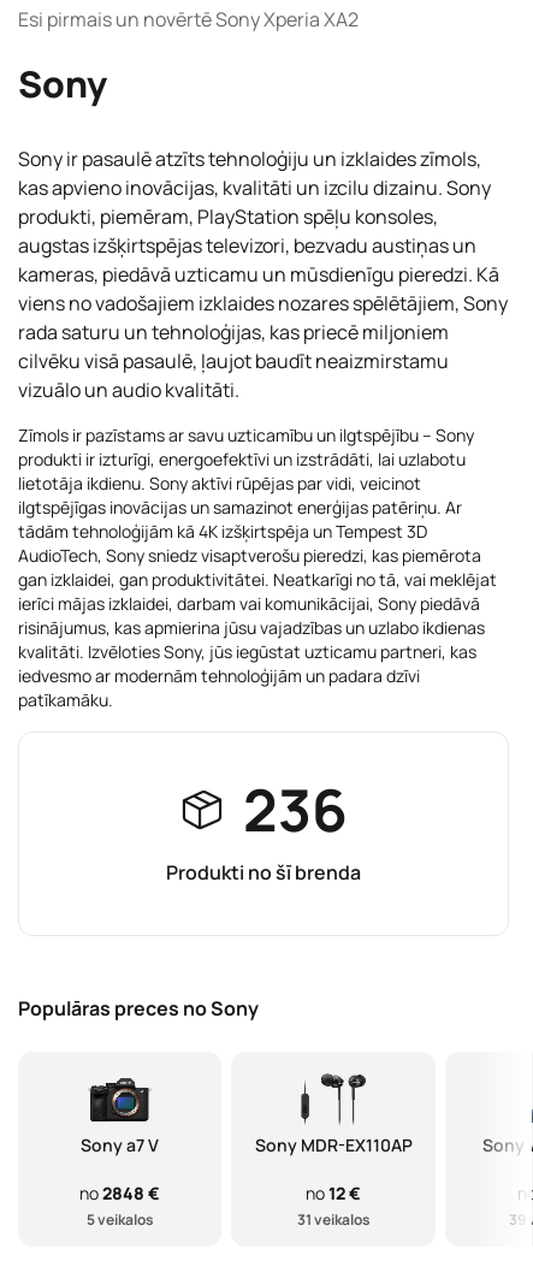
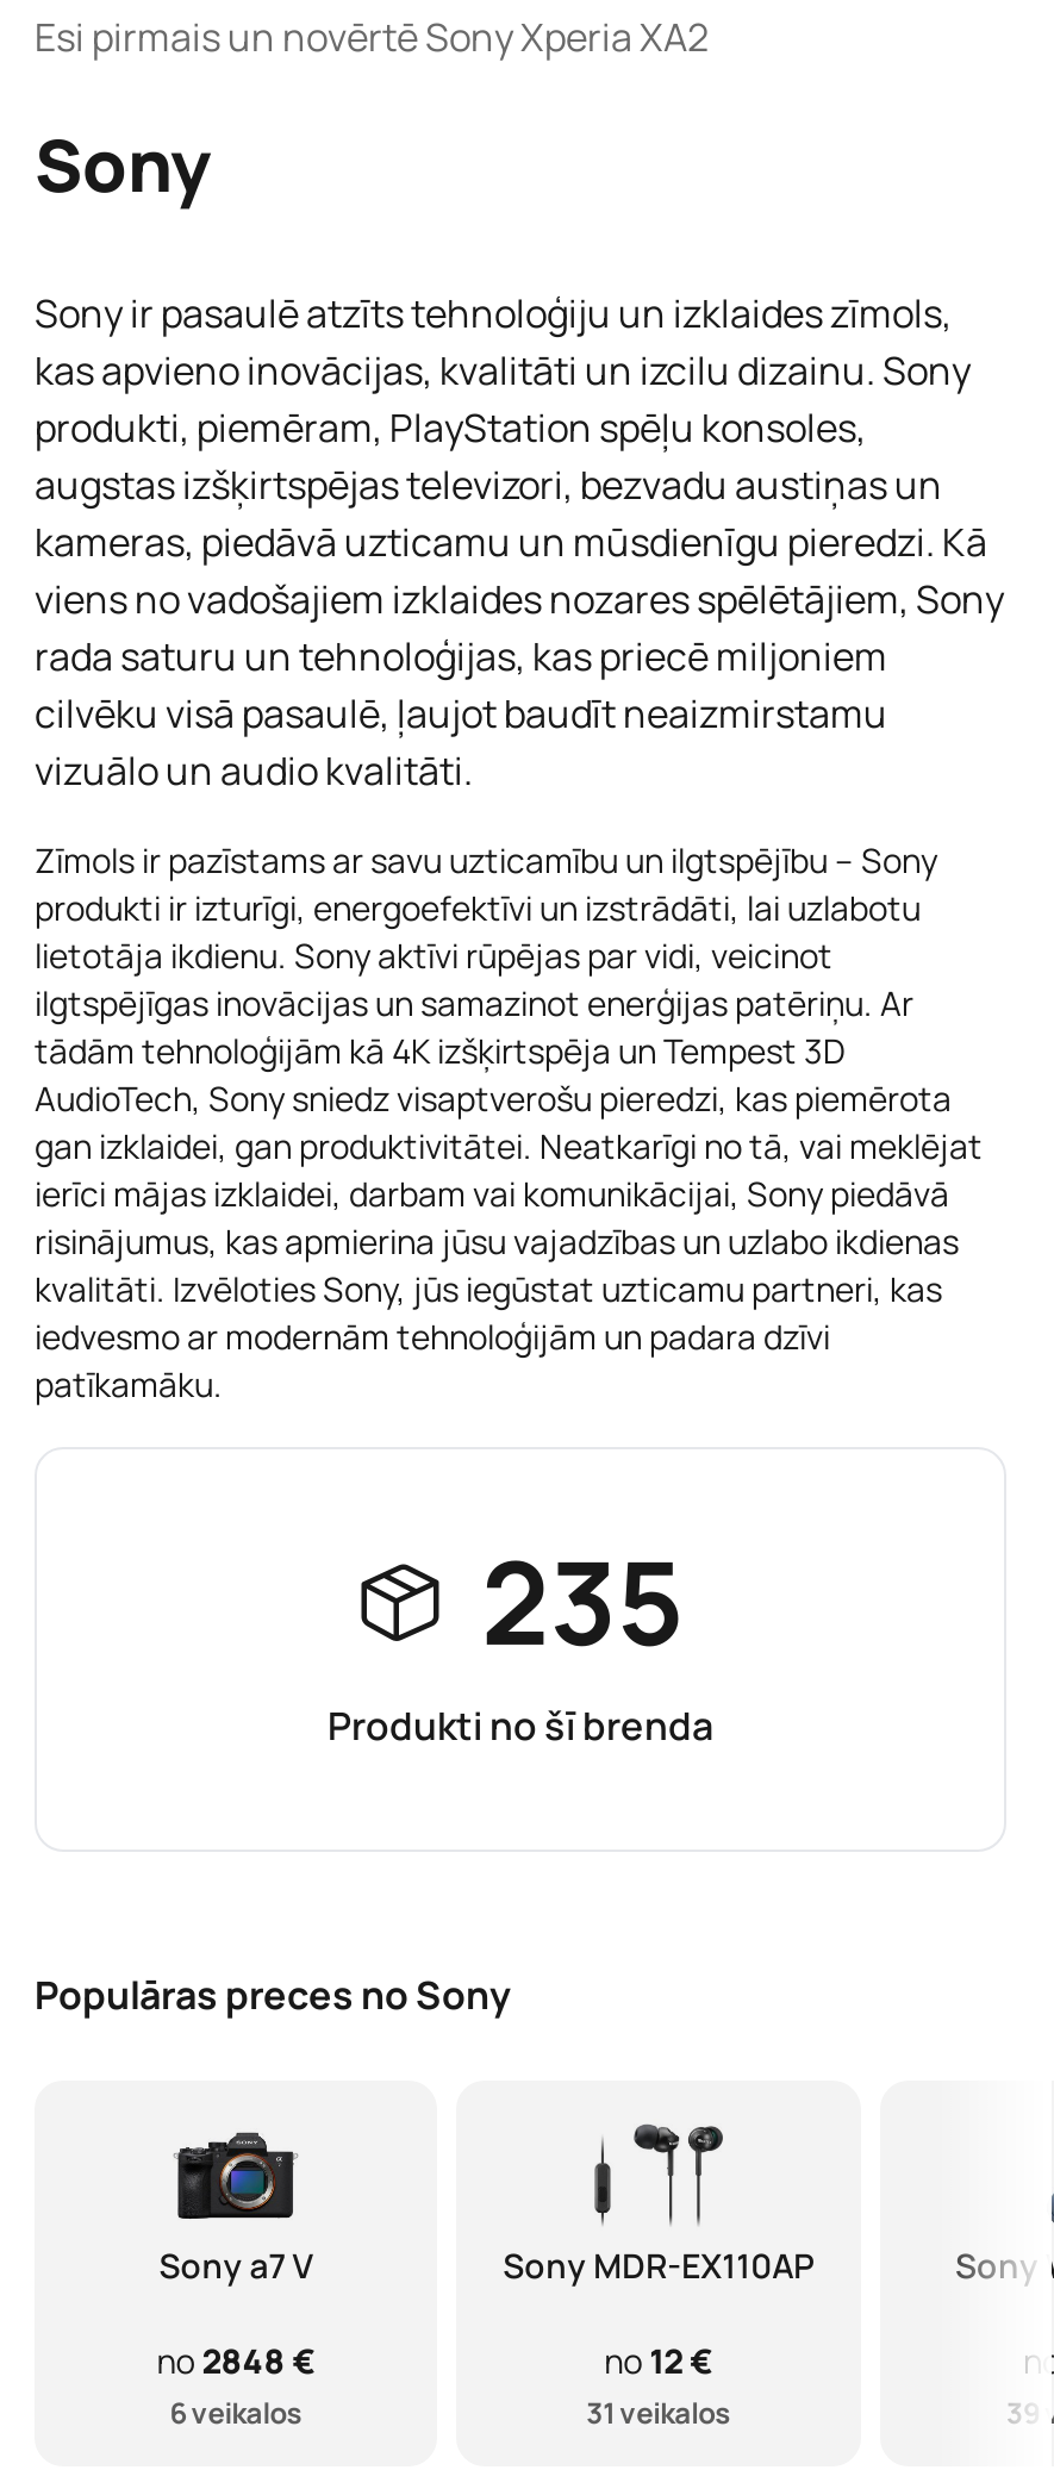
[242,770,347,848] 236 -> [481,1523,684,1678] 235
[86,1209,154,1230] 5 veikalos -> [170,2393,303,2433] 6 veikalos

